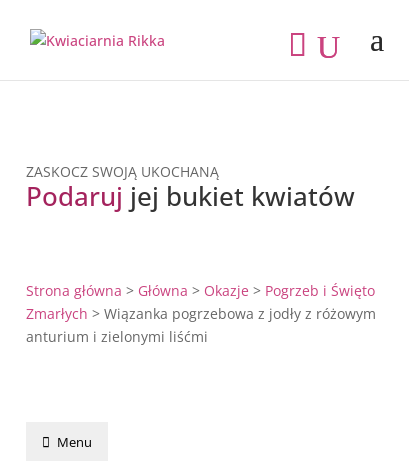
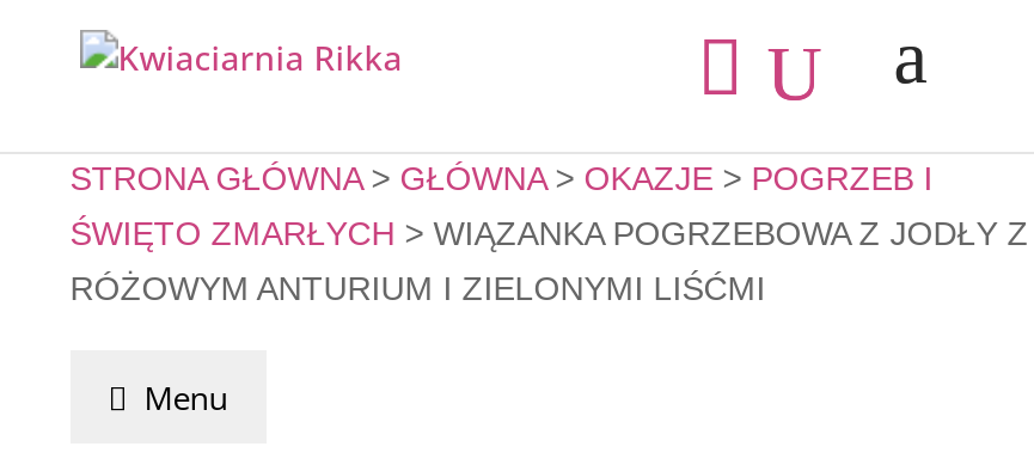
[26,162,376,346] ZASKOCZ SWOJĄ UKOCHANĄ | Podarujjej bukiet kwiatów | Strona główna > Główna > Okazje > Pogrzeb i Święto | Zmarłych > Wiązanka pogrzebowa z jodły z różowym | anturium i zielonymi liśćmi -> [70,159,1029,307] STRONA GŁÓWNA > GŁÓWNA > OKAZJE > POGRZEB I | ŚWIĘTO ZMARŁYCH > WIĄZANKA POGRZEBOWA Z JODŁY Z | RÓŻOWYM ANTURIUM I ZIELONYMI LIŚĆMI

